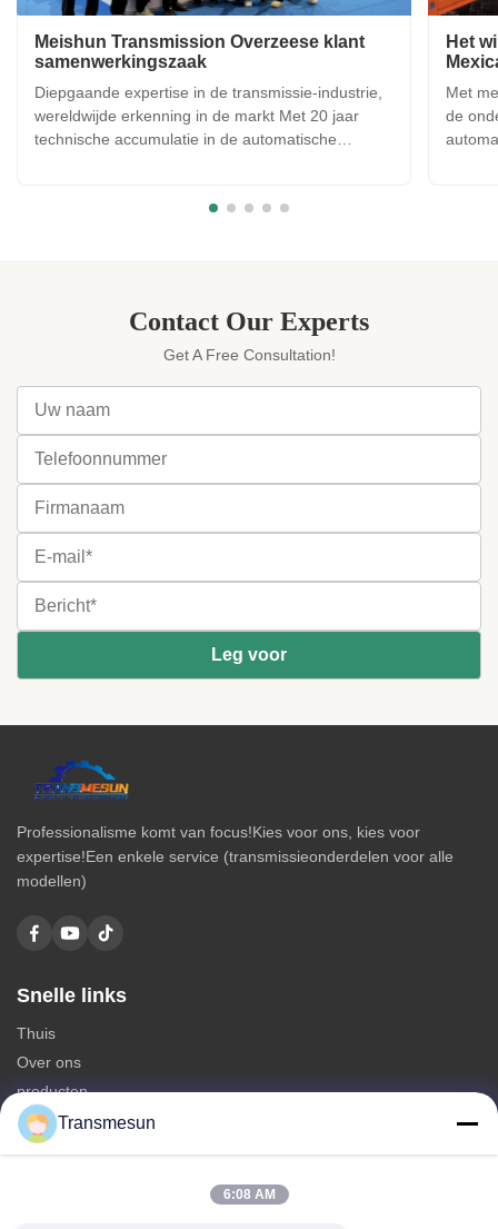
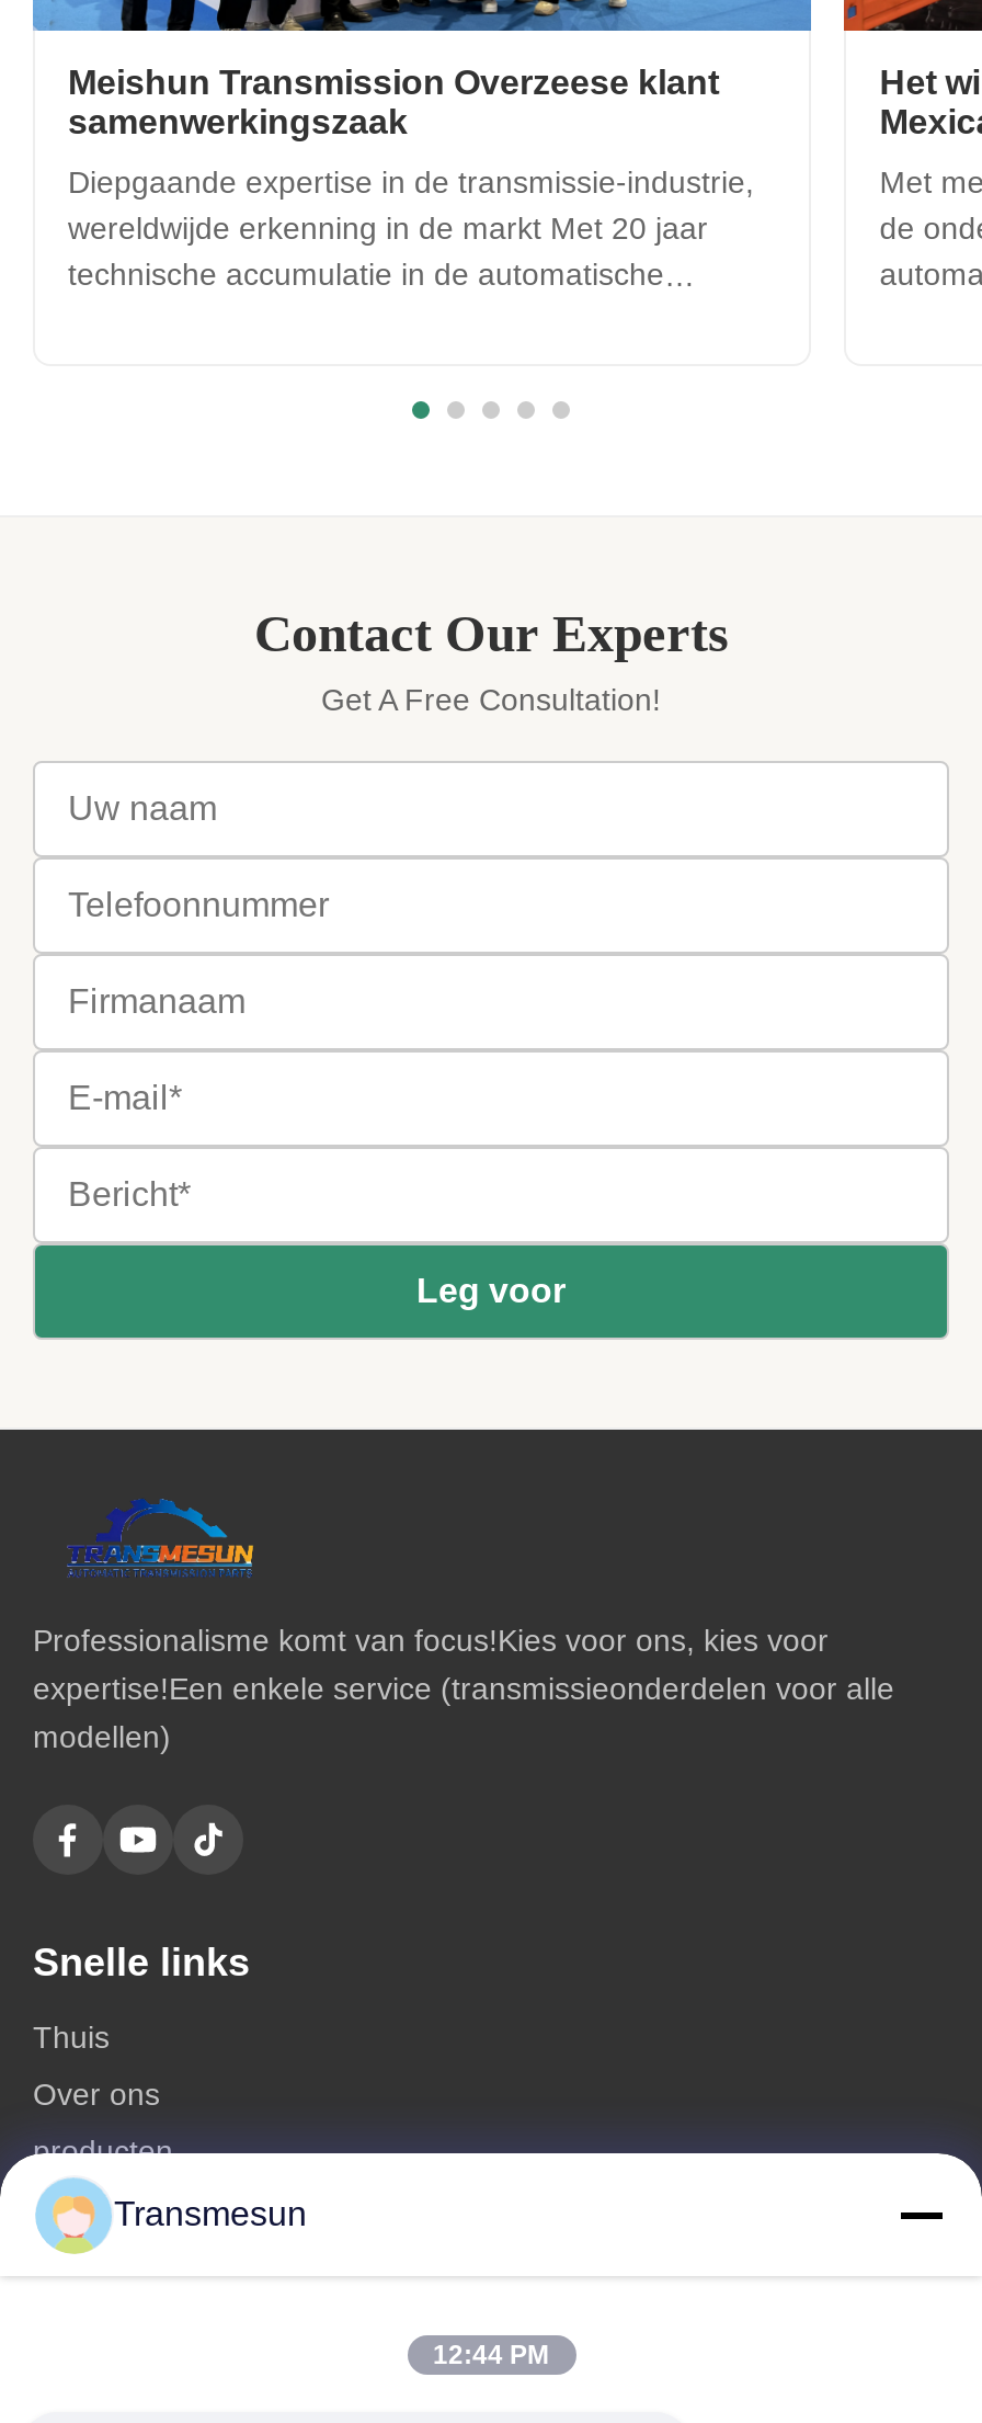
[223,1187,275,1202] 6:08 AM -> [433,2340,549,2370] 12:44 PM

